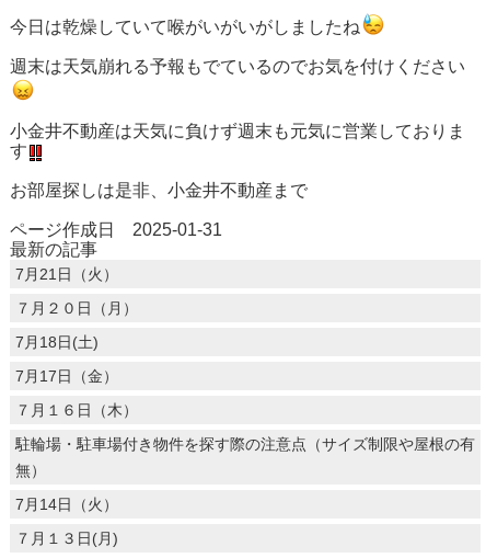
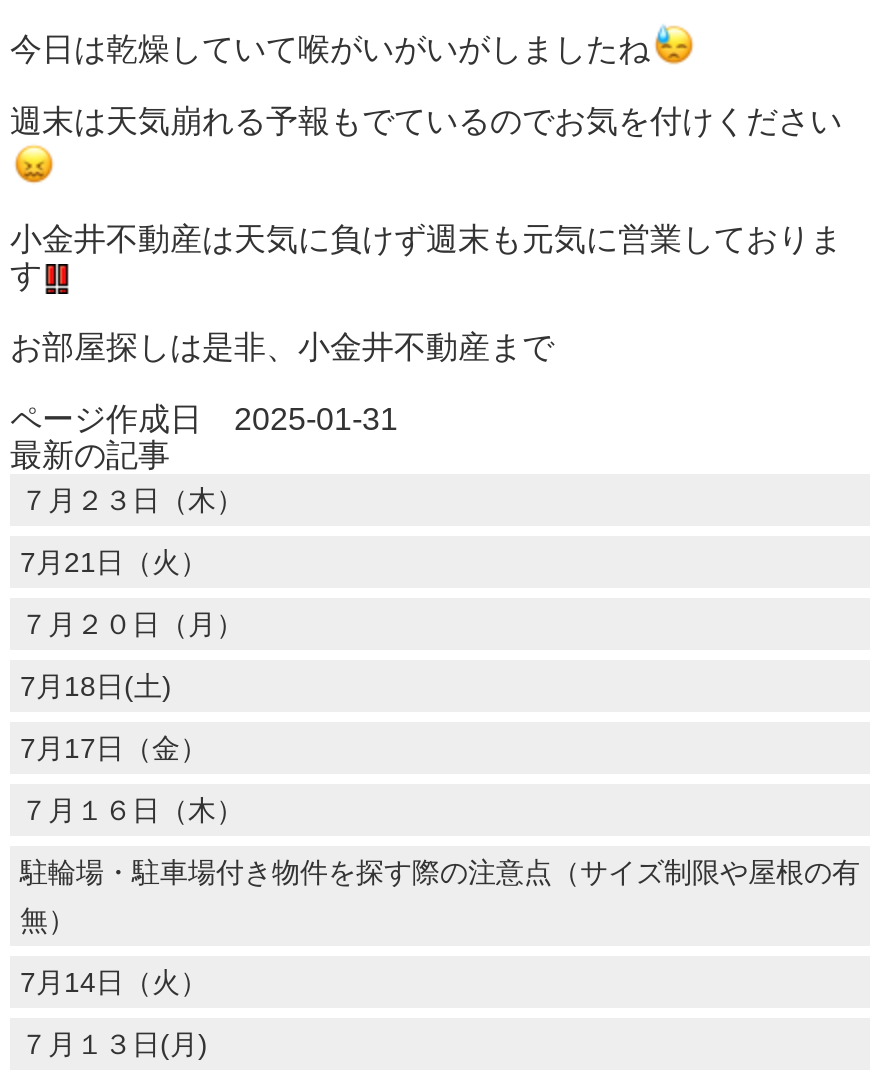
none -> [20,483,244,515] ７月２３日（木）

